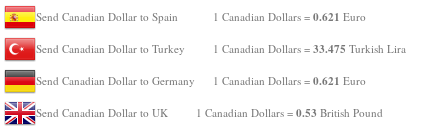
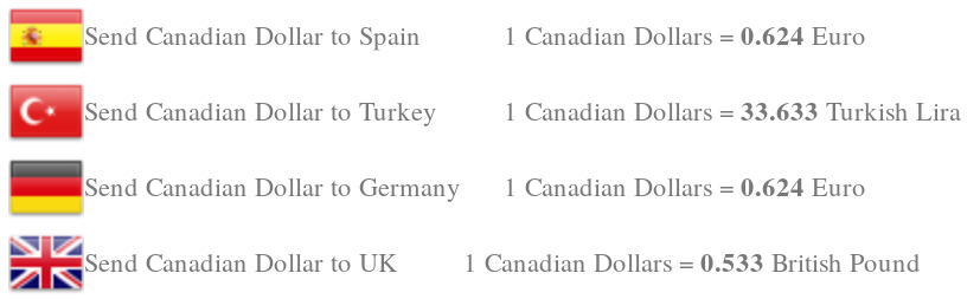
[213,8,366,25] 1 Canadian Dollars = 0.621 Euro -> [504,14,866,55] 1 Canadian Dollars = 0.624 Euro
[213,40,406,57] 1 Canadian Dollars = 33.475 Turkish Lira -> [504,90,961,130] 1 Canadian Dollars = 33.633 Turkish Lira
[213,72,366,89] 1 Canadian Dollars = 0.621 Euro -> [504,166,866,206] 1 Canadian Dollars = 0.624 Euro
[196,104,383,121] 1 Canadian Dollars = 0.53 British Pound -> [463,241,921,282] 1 Canadian Dollars = 0.533 British Pound

